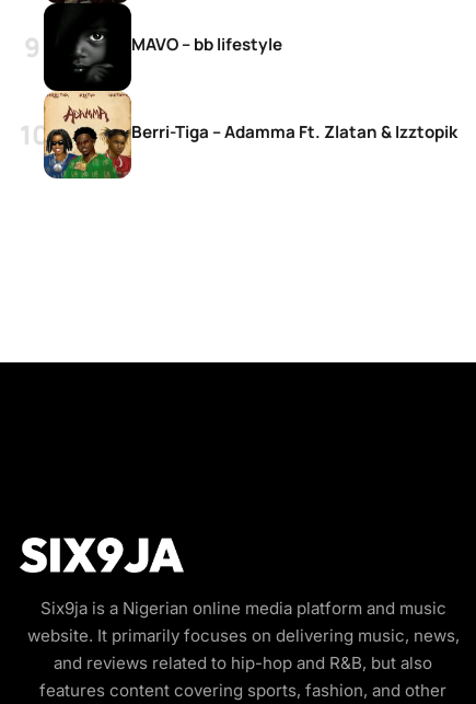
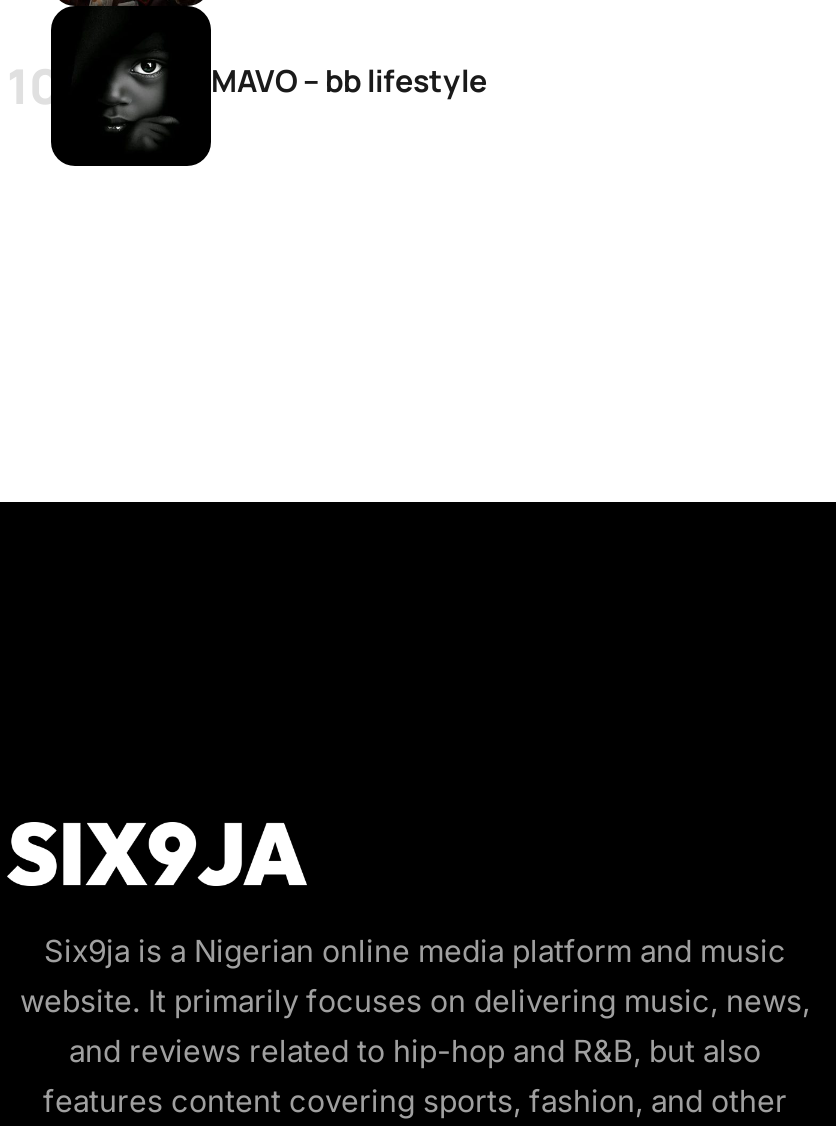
[43,91,457,180] [image] | Berri-Tiga – Adamma Ft. Zlatan & Izztopik -> none

